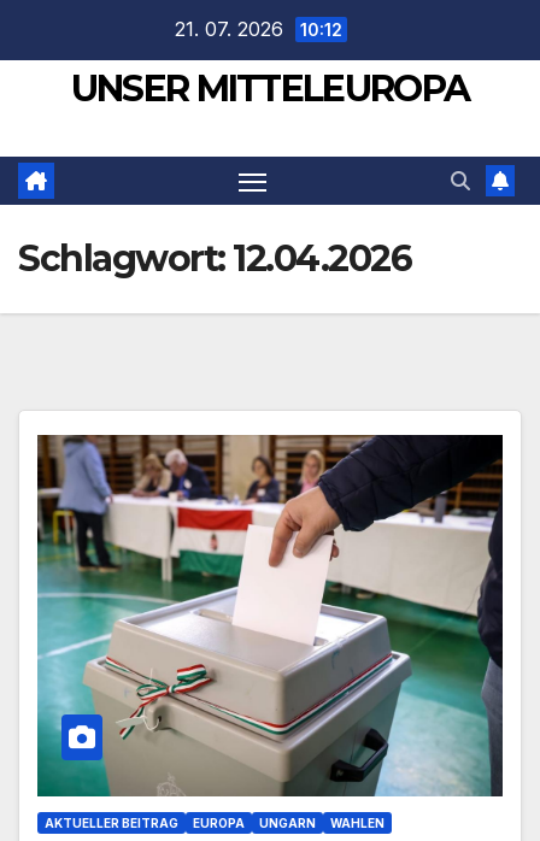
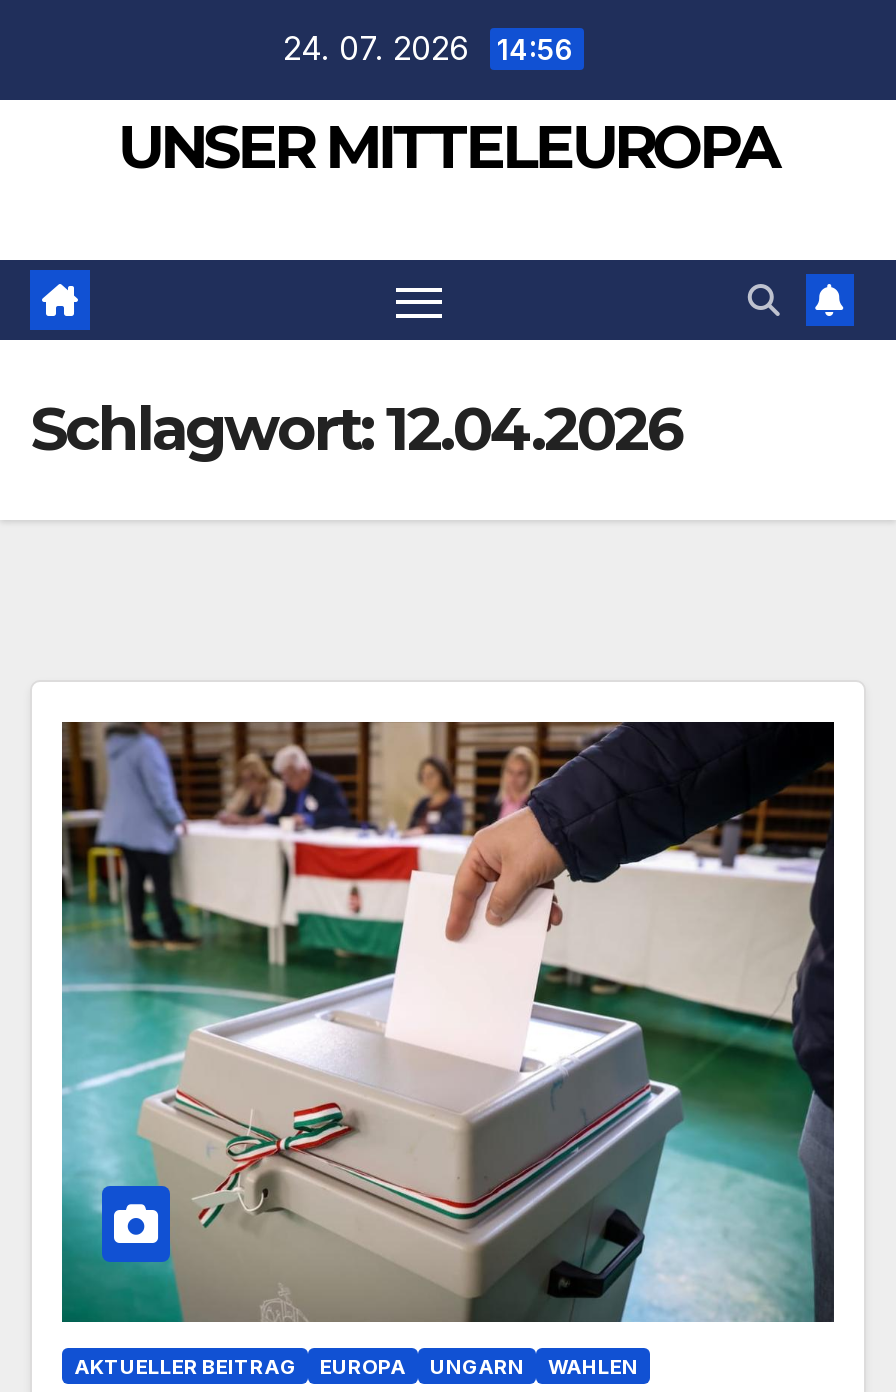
[175,17,342,41] 21. 07. 2026 10:12 -> [283,28,575,68] 24. 07. 2026 14:56

